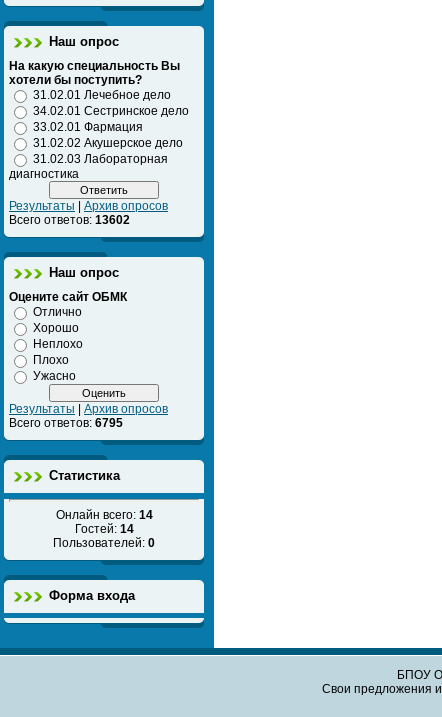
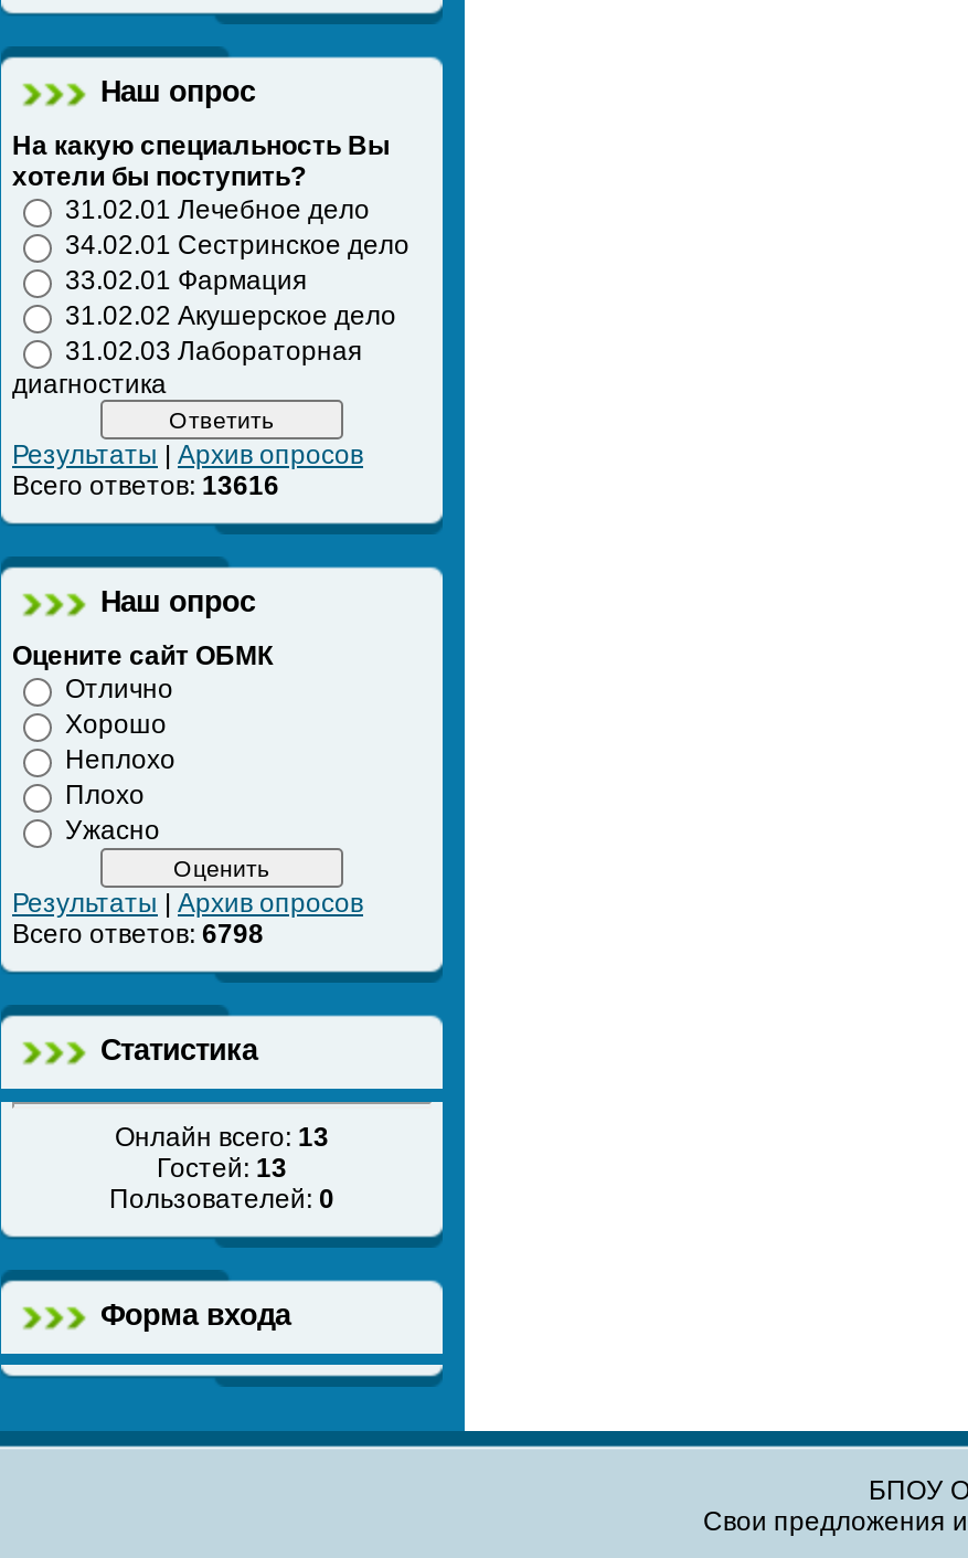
[9,213,130,227] Всего ответов:13602 -> [12,470,279,501] Всего ответов:13616
[9,416,123,430] Всего ответов:6795 -> [12,919,264,950] Всего ответов:6798
[55,508,152,522] Онлайн всего: 14 -> [115,1122,329,1153] Онлайн всего: 13
[74,522,133,536] Гостей: 14 -> [157,1153,287,1184] Гостей: 13

